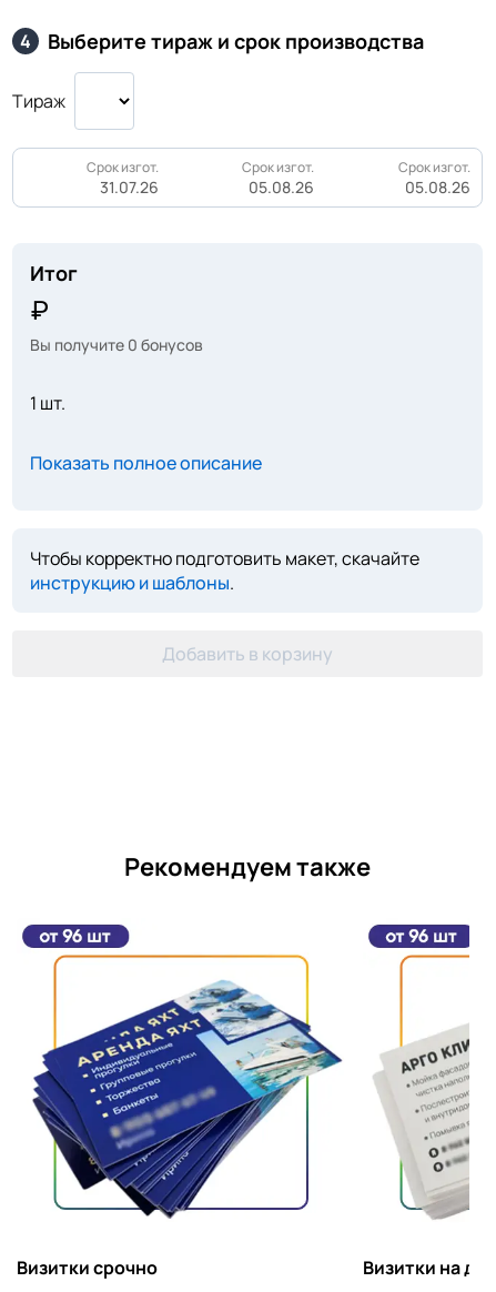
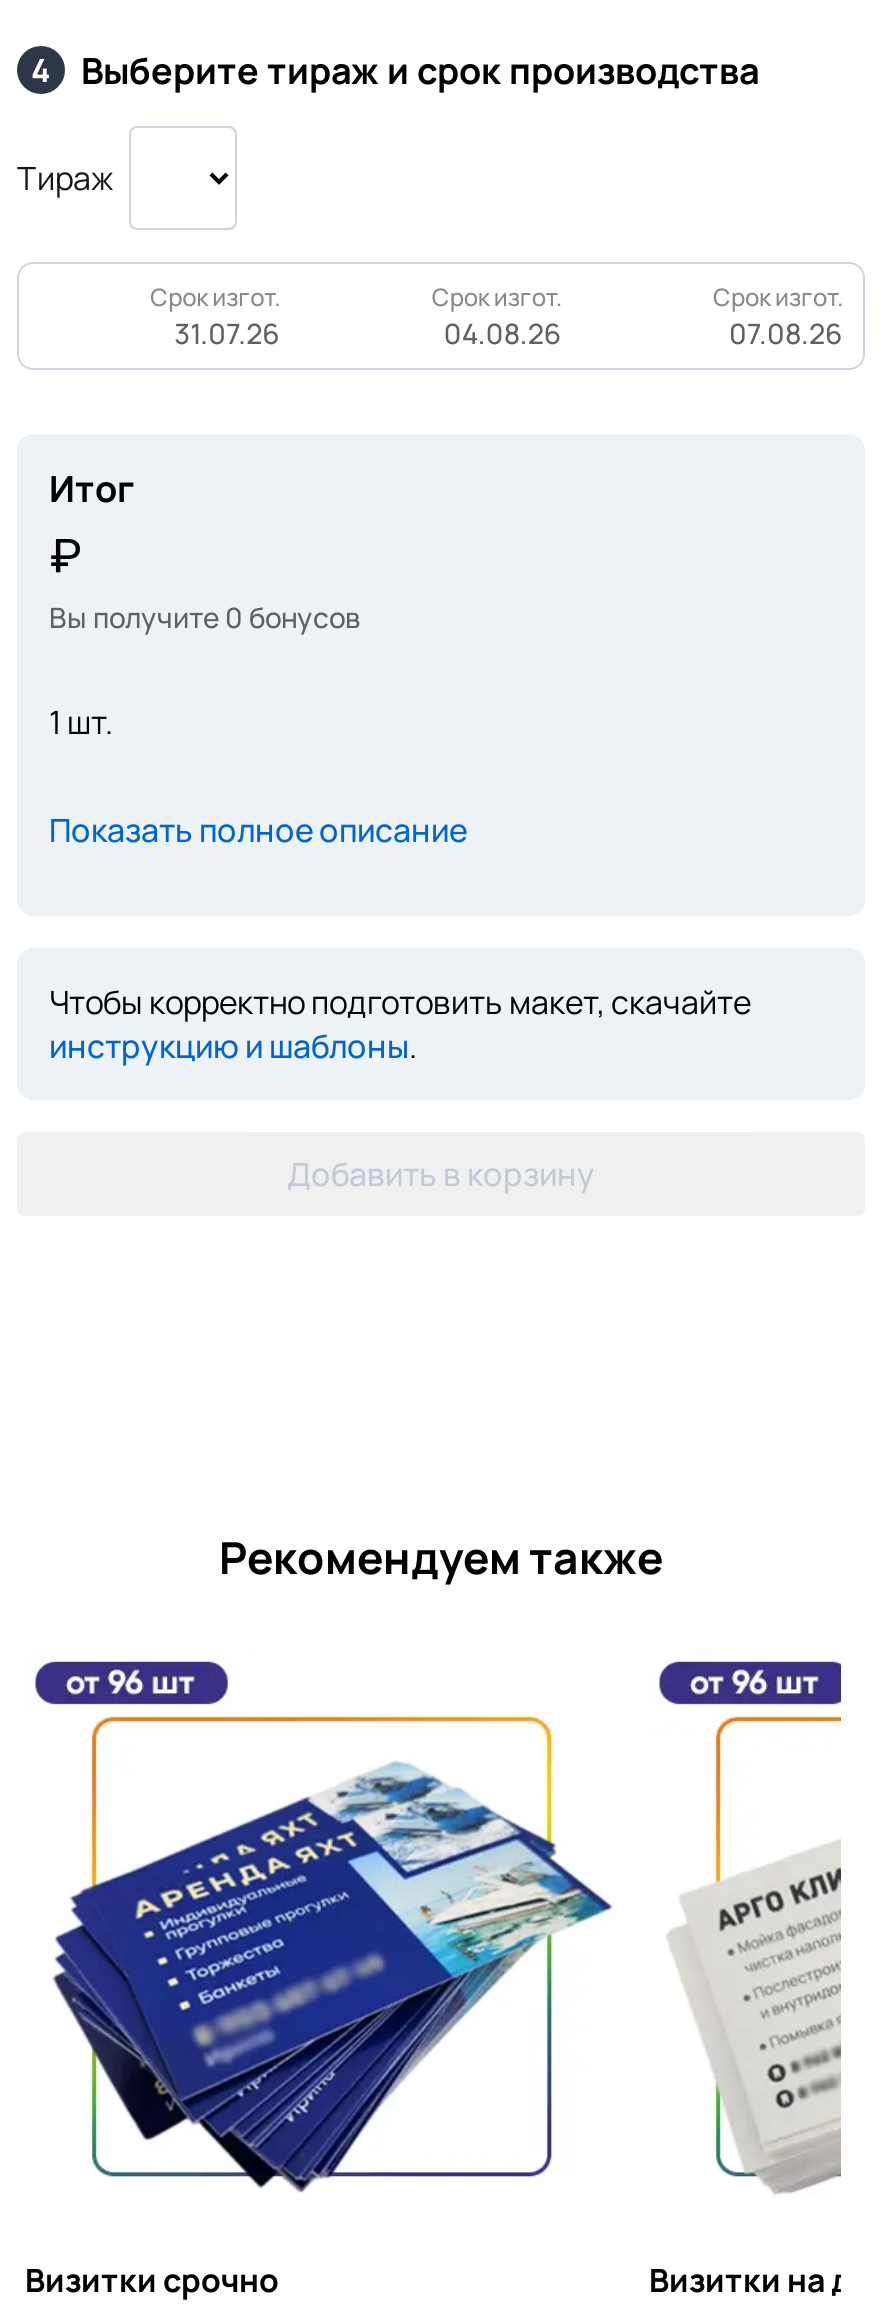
[249,176,314,198] 05.08.26 -> [444,314,562,352] 04.08.26
[405,176,470,198] 05.08.26 -> [729,314,843,352] 07.08.26

